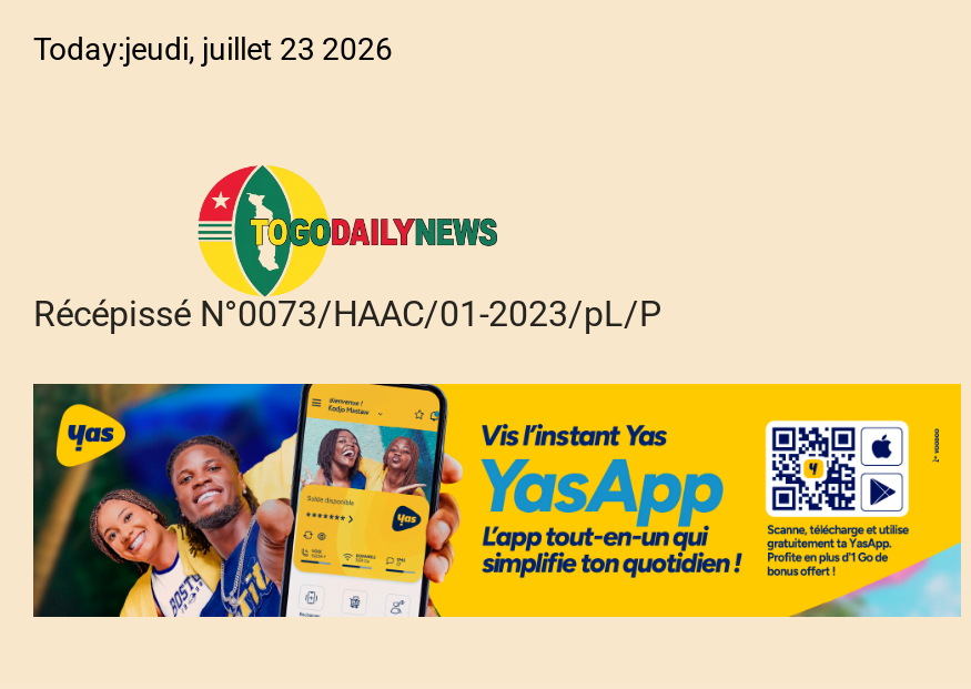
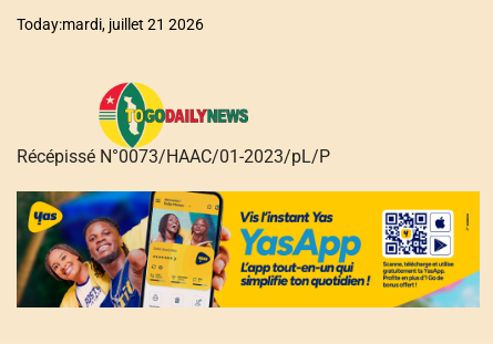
[33,31,393,67] Today:jeudi, juillet 23 2026 -> [17,15,204,33] Today:mardi, juillet 21 2026

